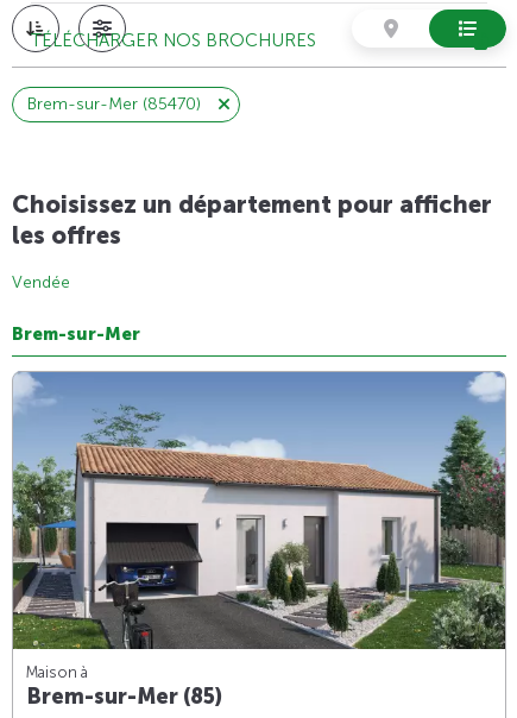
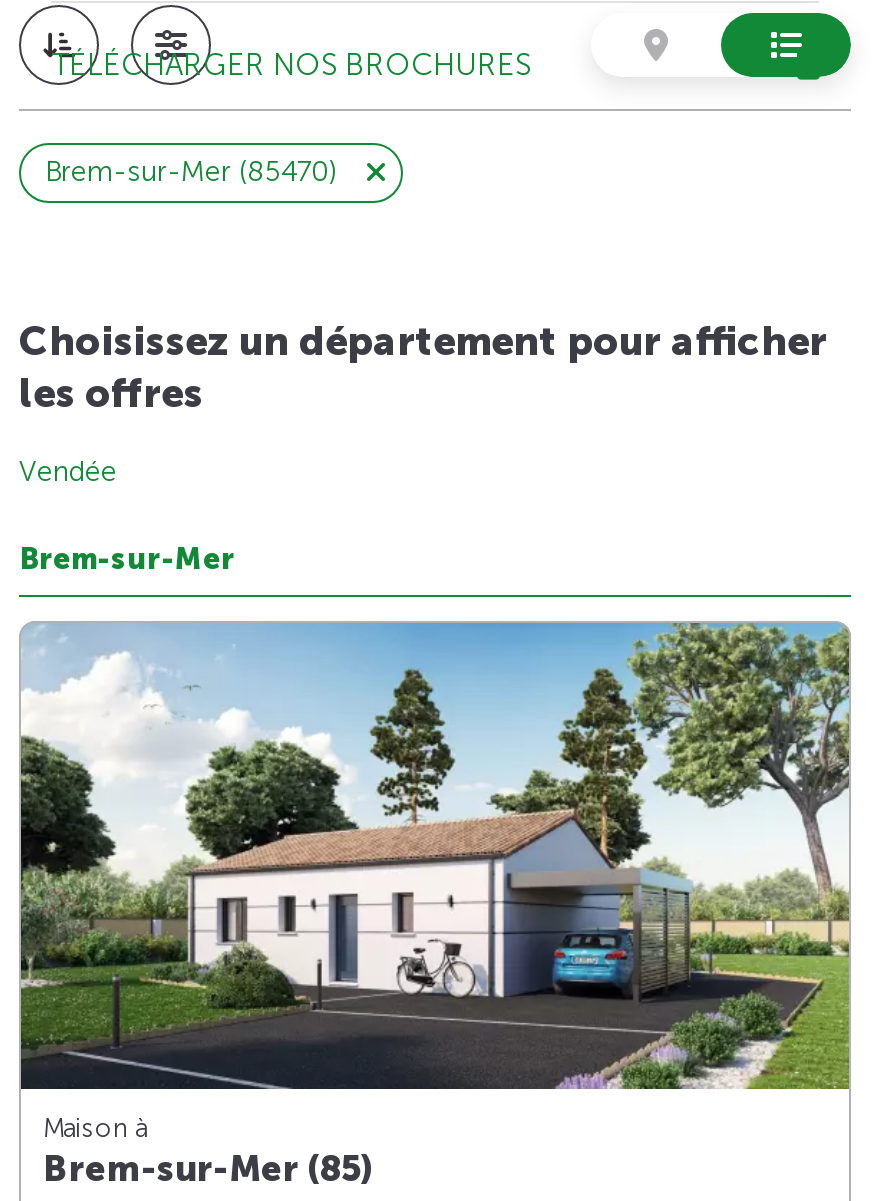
[12,372,506,650] [image] -> [19,621,851,1091] [image]

